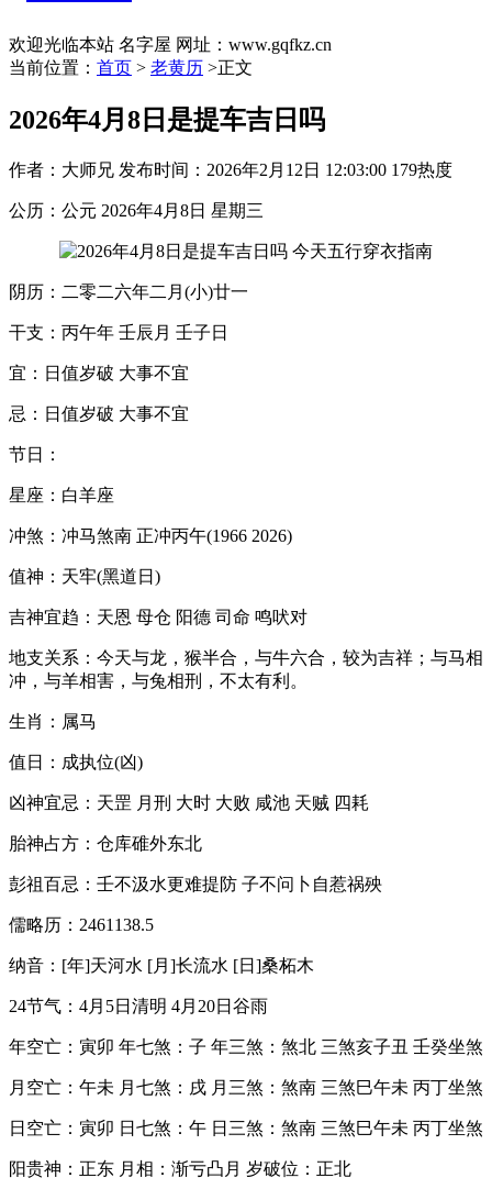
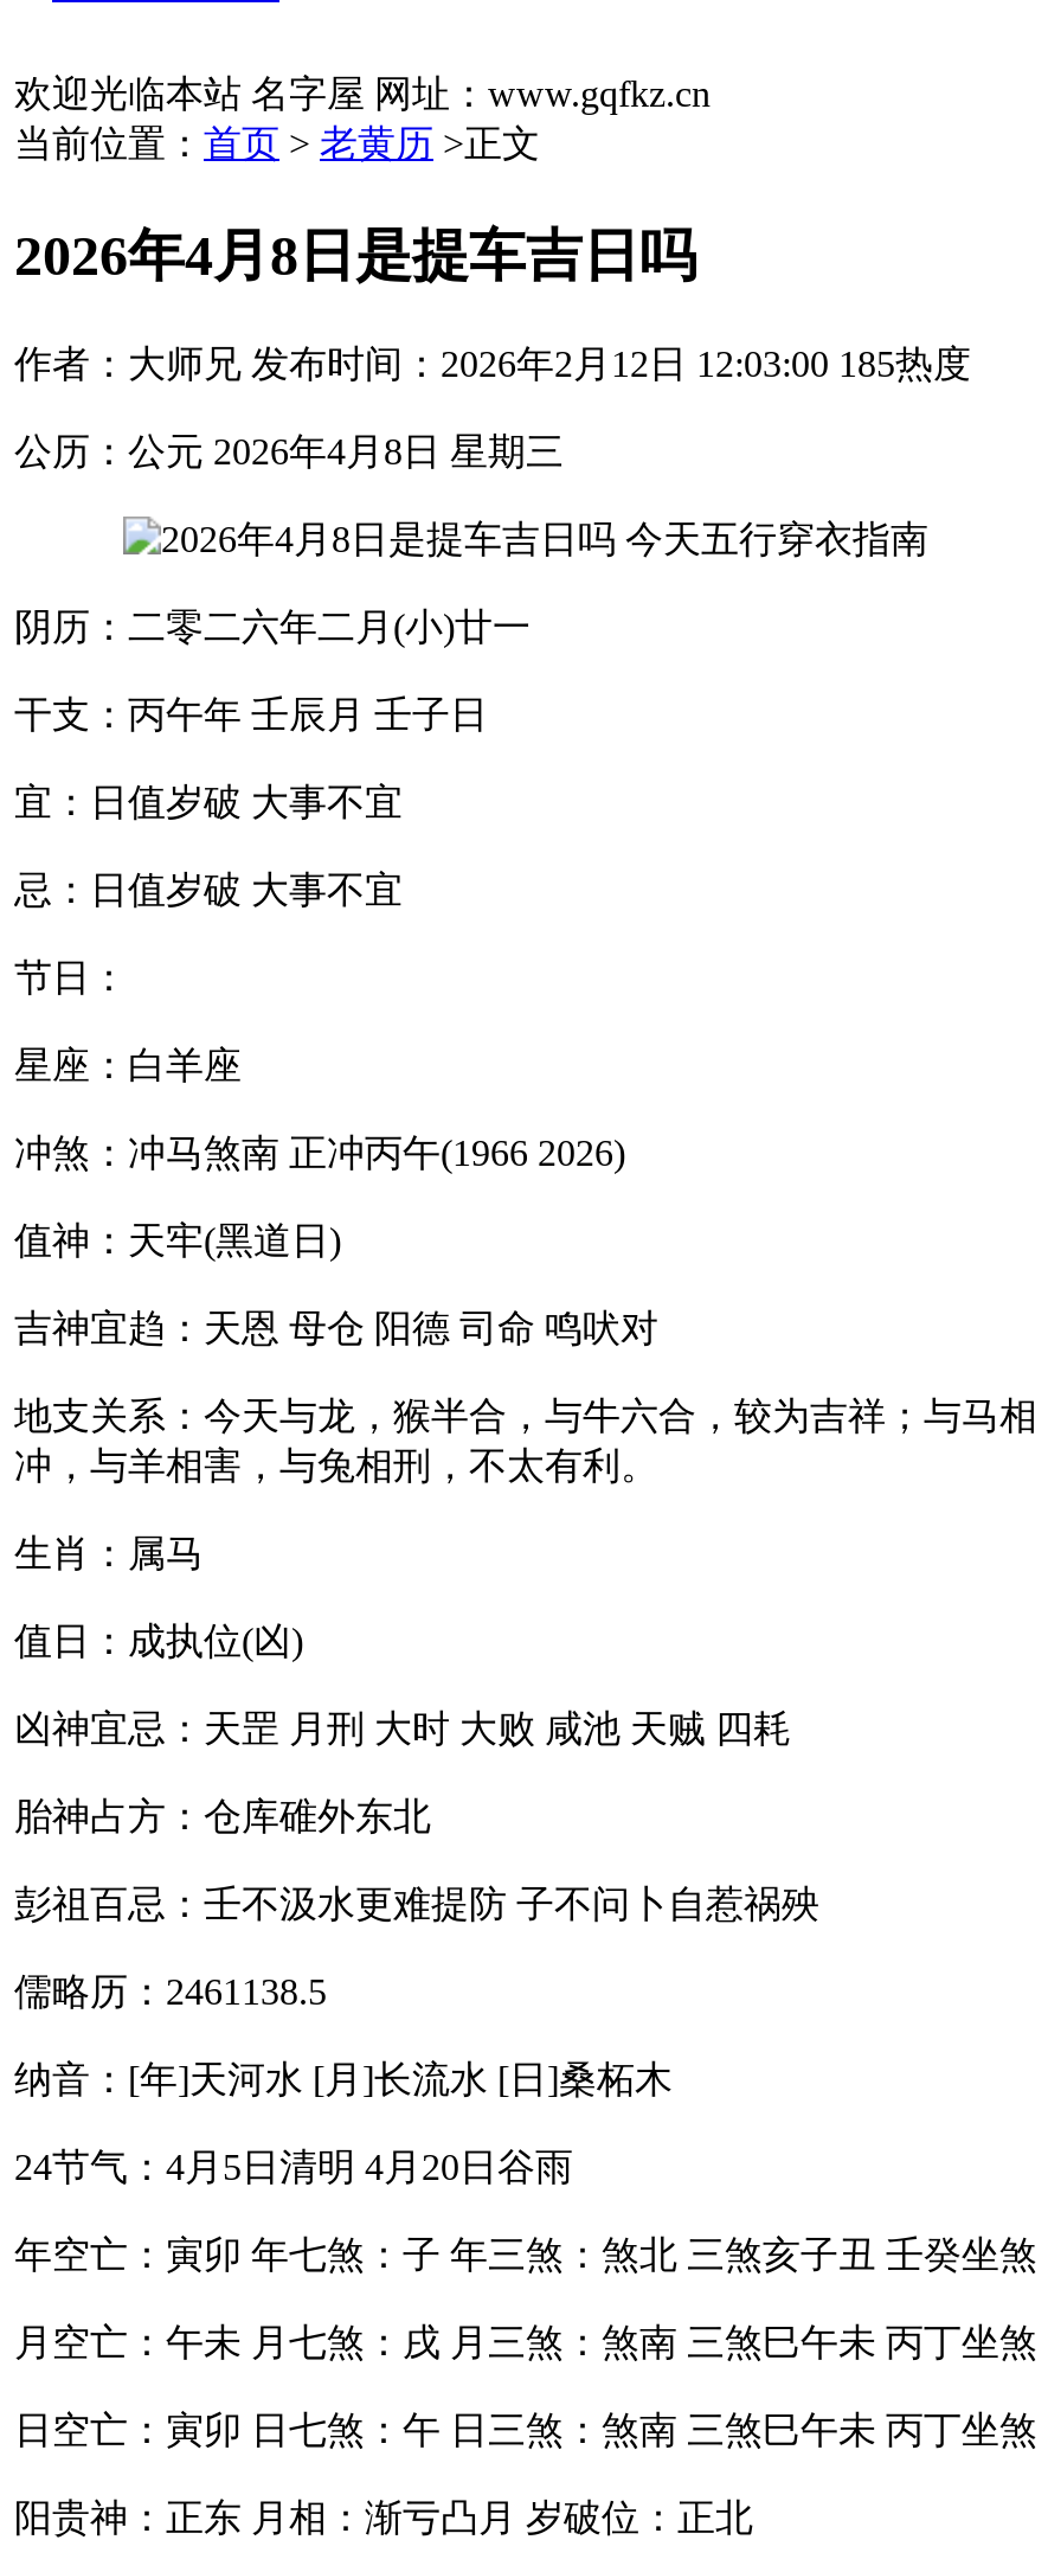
[9,160,452,179] 作者：大师兄 发布时间：2026年2月12日 12:03:00 179热度 -> [14,343,971,383] 作者：大师兄 发布时间：2026年2月12日 12:03:00 185热度

